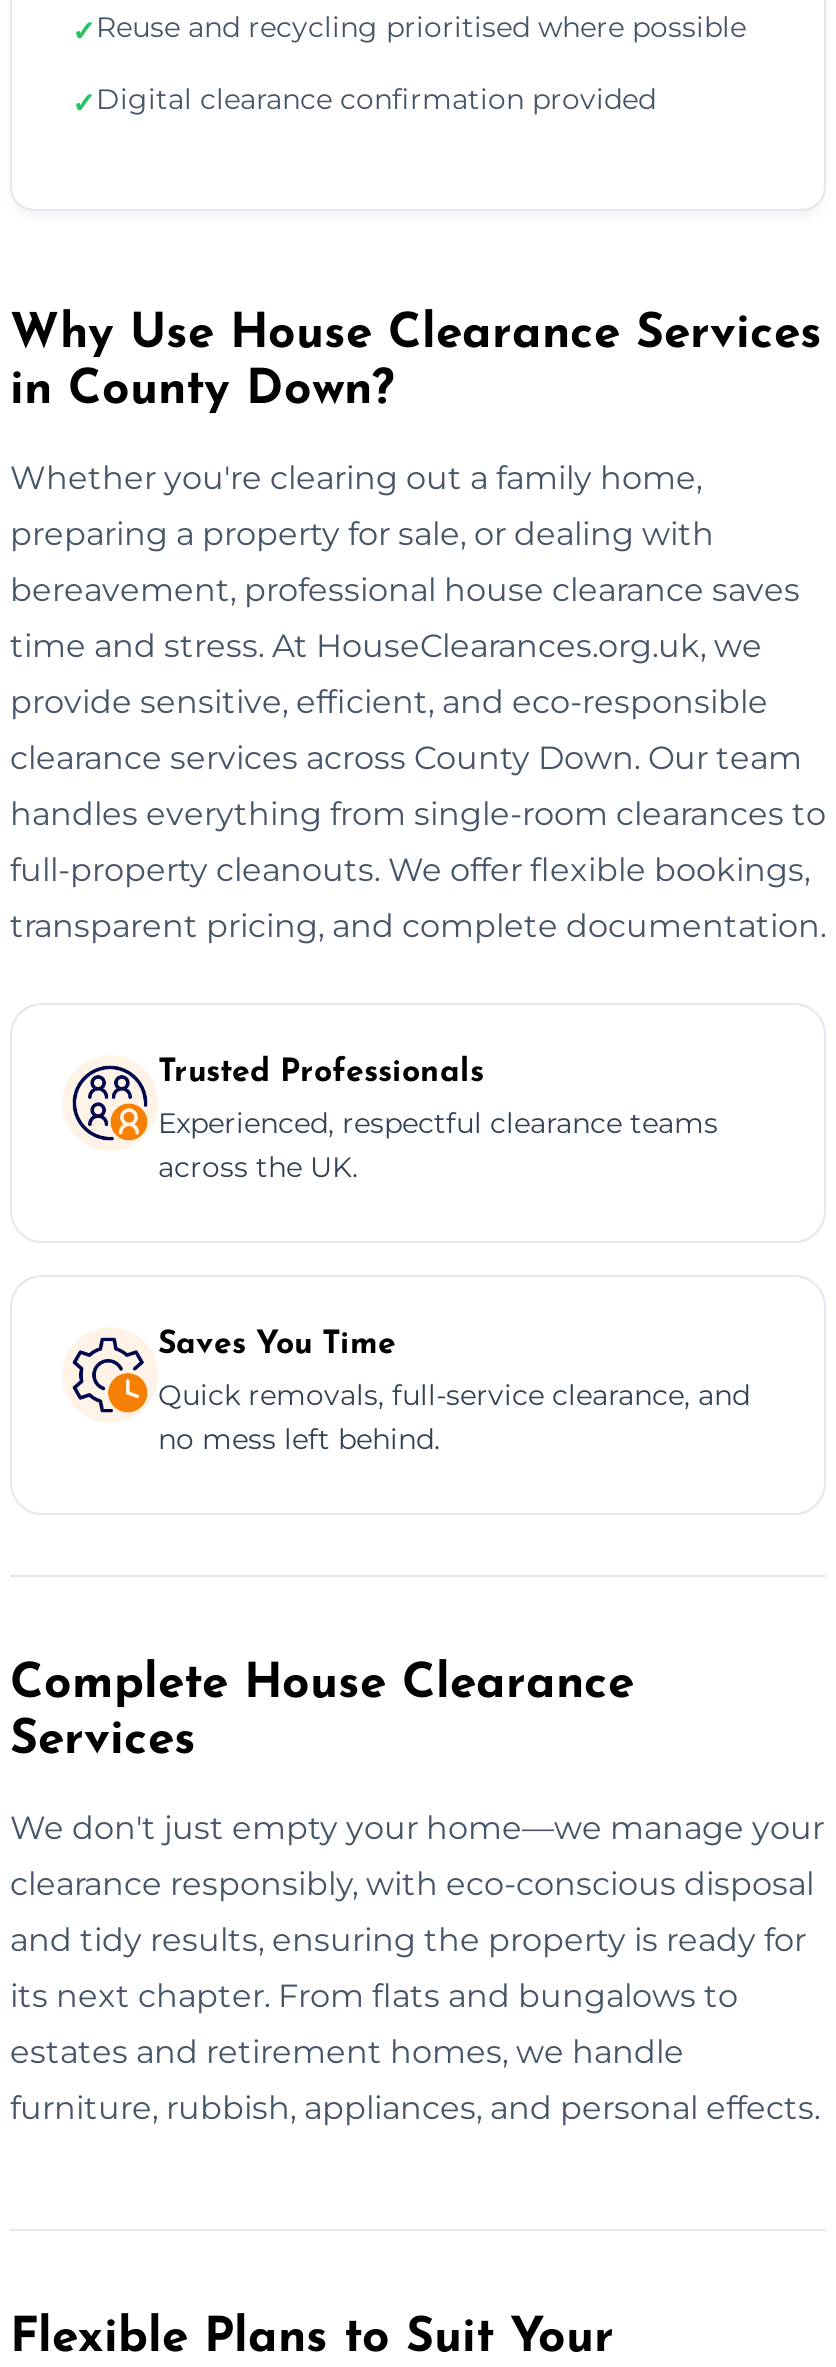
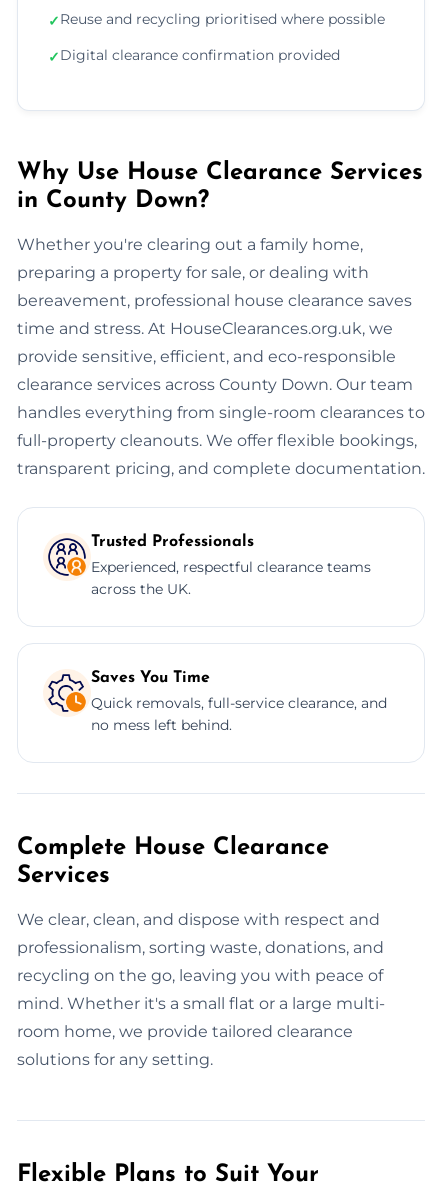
[10,1808,824,1846] We don't just empty your home—we manage your -> [17,910,380,929] We clear, clean, and dispose with respect and
[10,1864,814,1902] clearance responsibly, with eco-conscious disposal -> [17,938,384,957] professionalism, sorting waste, donations, and
[10,1920,806,1958] and tidy results, ensuring the property is ready for -> [17,966,383,985] recycling on the go, leaving you with peace of
[10,1976,738,2014] its next chapter. From flats and bungalows to -> [17,994,385,1013] mind. Whether it's a small flat or a large multi-
[10,2032,684,2070] estates and retirement homes, we handle -> [17,1022,353,1041] room home, we provide tailored clearance
[10,2088,820,2126] furniture, rubbish, appliances, and personal effects. -> [17,1050,213,1069] solutions for any setting.

